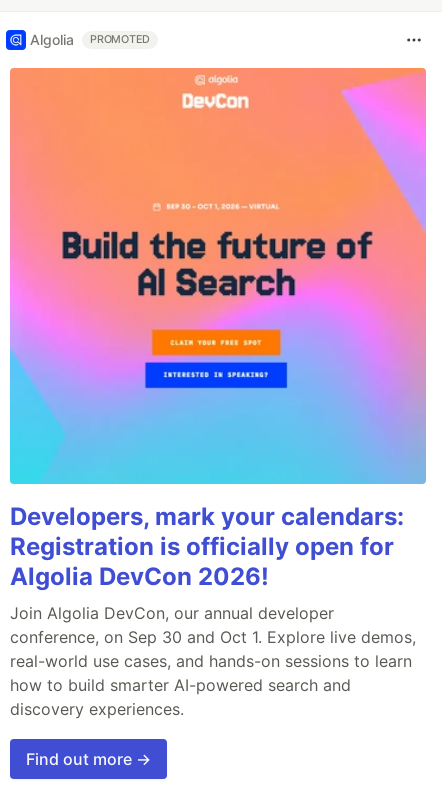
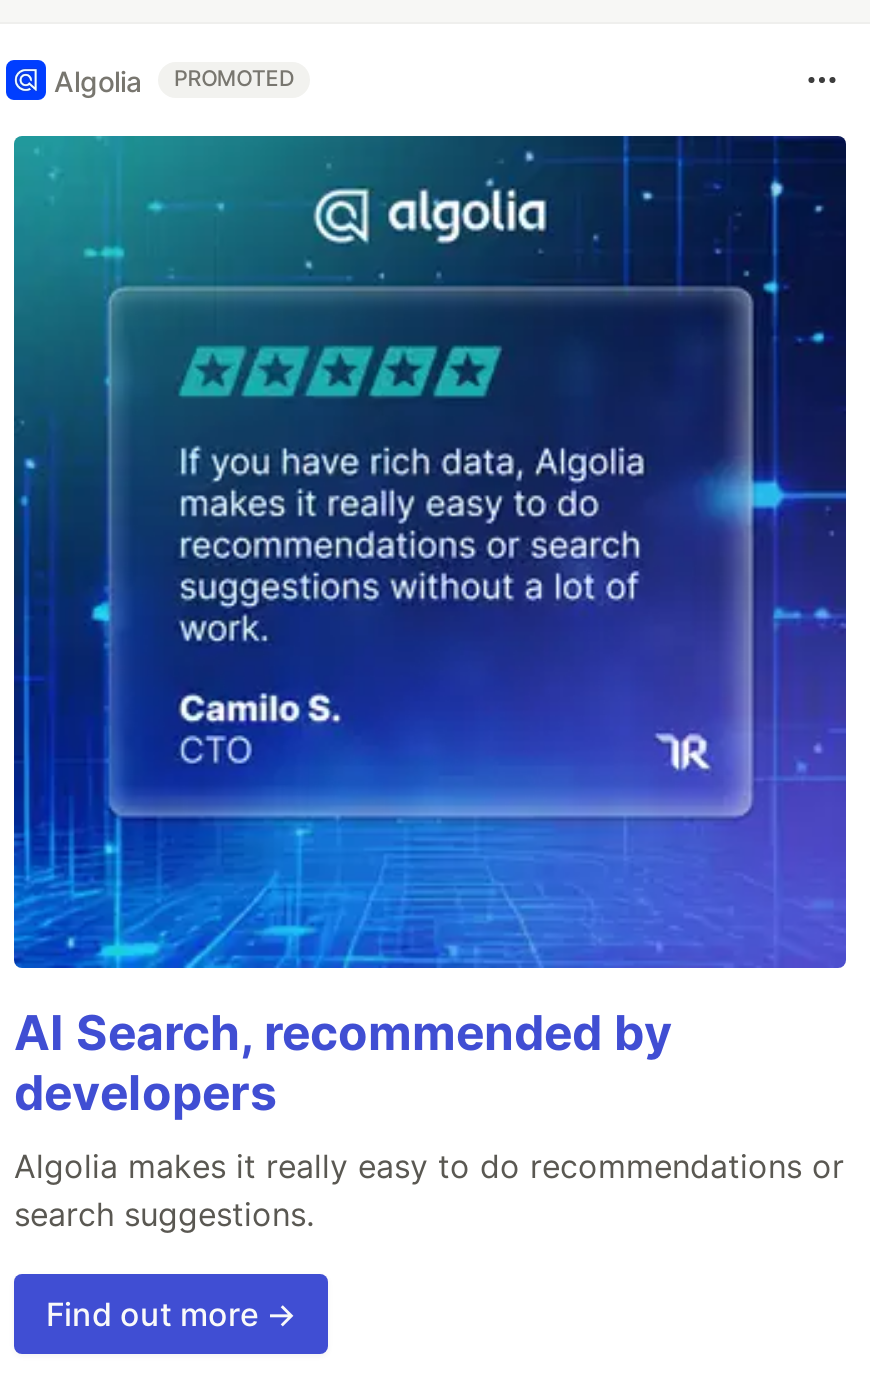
[9,67,427,719] [image] | Developers, mark your calendars: | Registration is officially open for | Algolia DevCon 2026! | Join Algolia DevCon, our annual developer | conference, on Sep 30 and Oct 1. Explore live demos, | real-world use cases, and hands-on sessions to learn | how to build smarter AI-powered search and | discovery experiences. -> [12,134,848,1234] [image] | AI Search, recommended by | developers | Algolia makes it really easy to do recommendations or | search suggestions.

